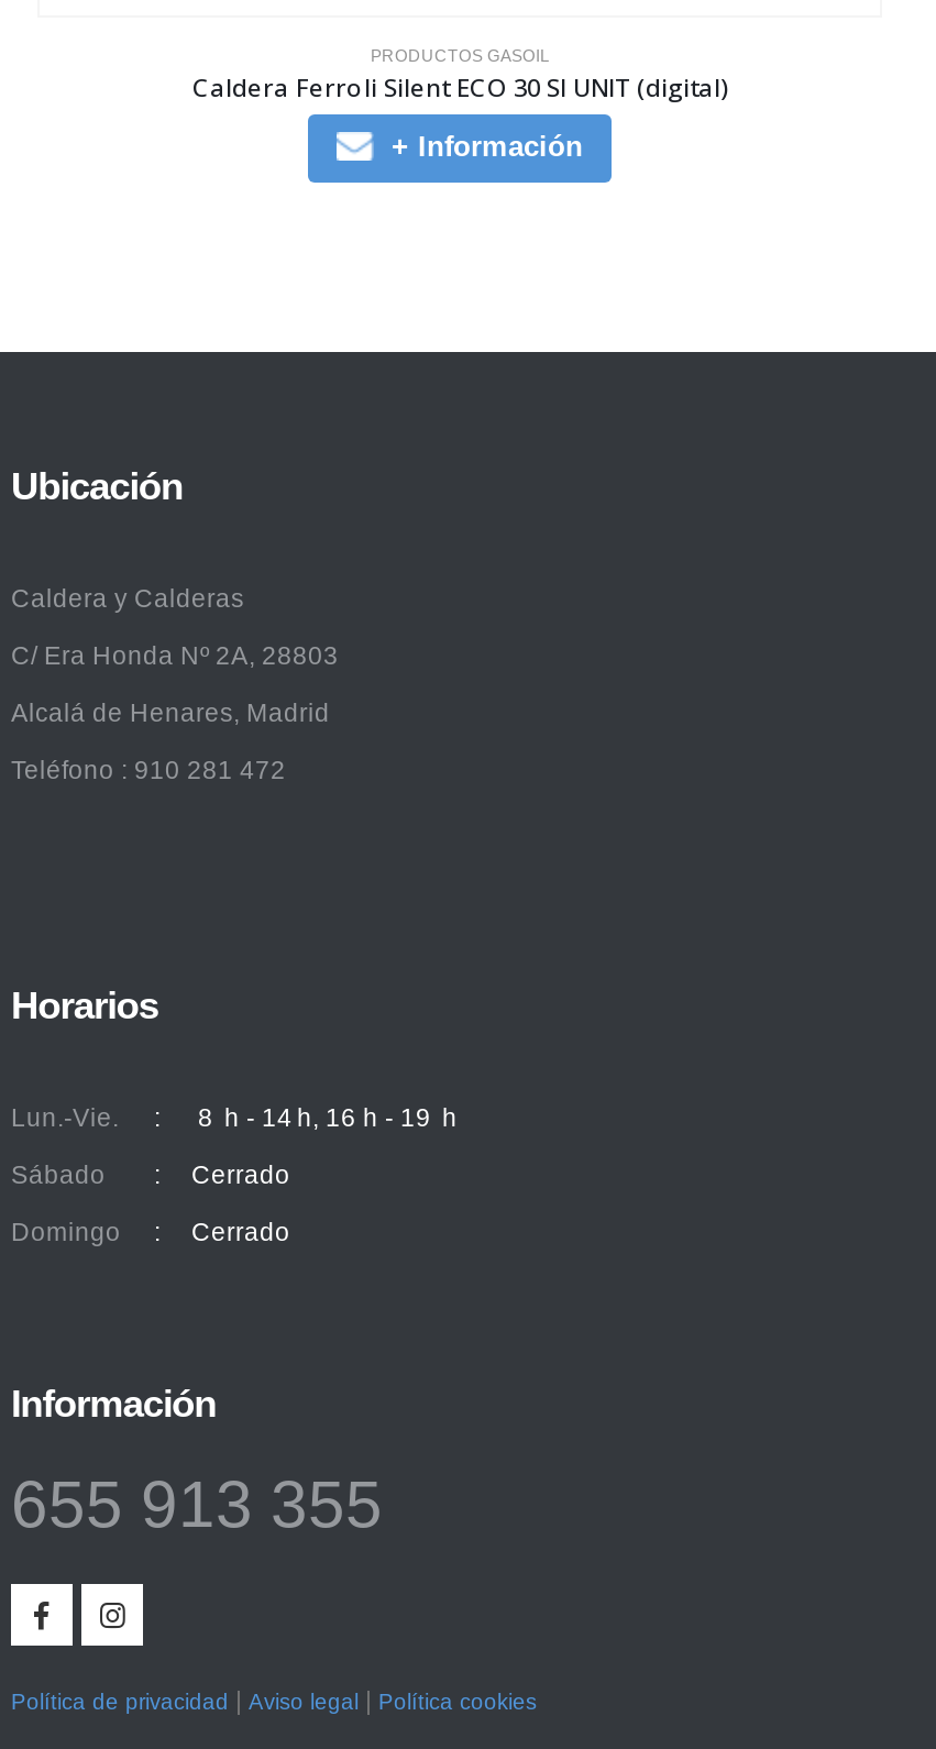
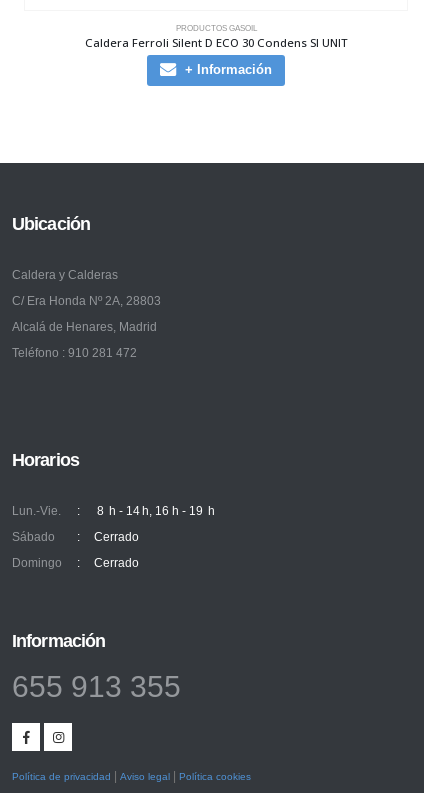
[192,70,727,103] Caldera Ferroli Silent ECO 30 SI UNIT (digital) -> [84,35,347,50] Caldera Ferroli Silent D ECO 30 Condens SI UNIT

